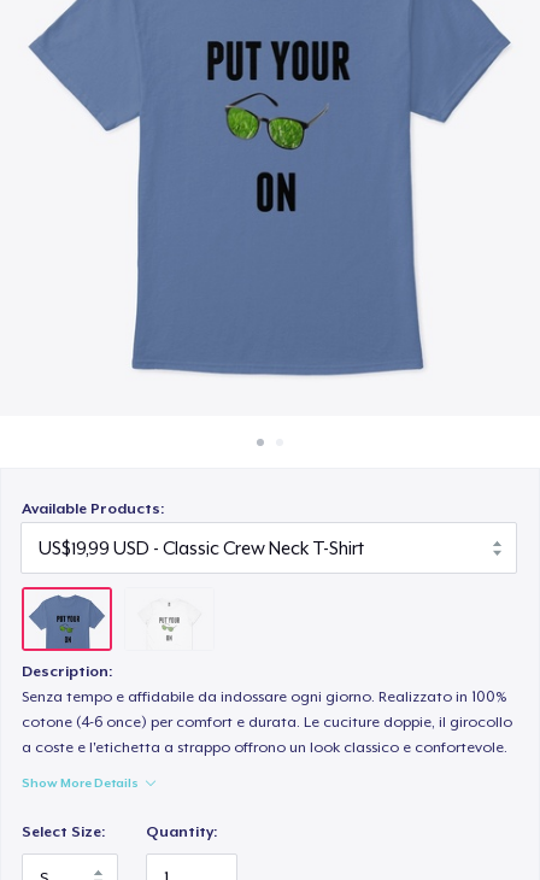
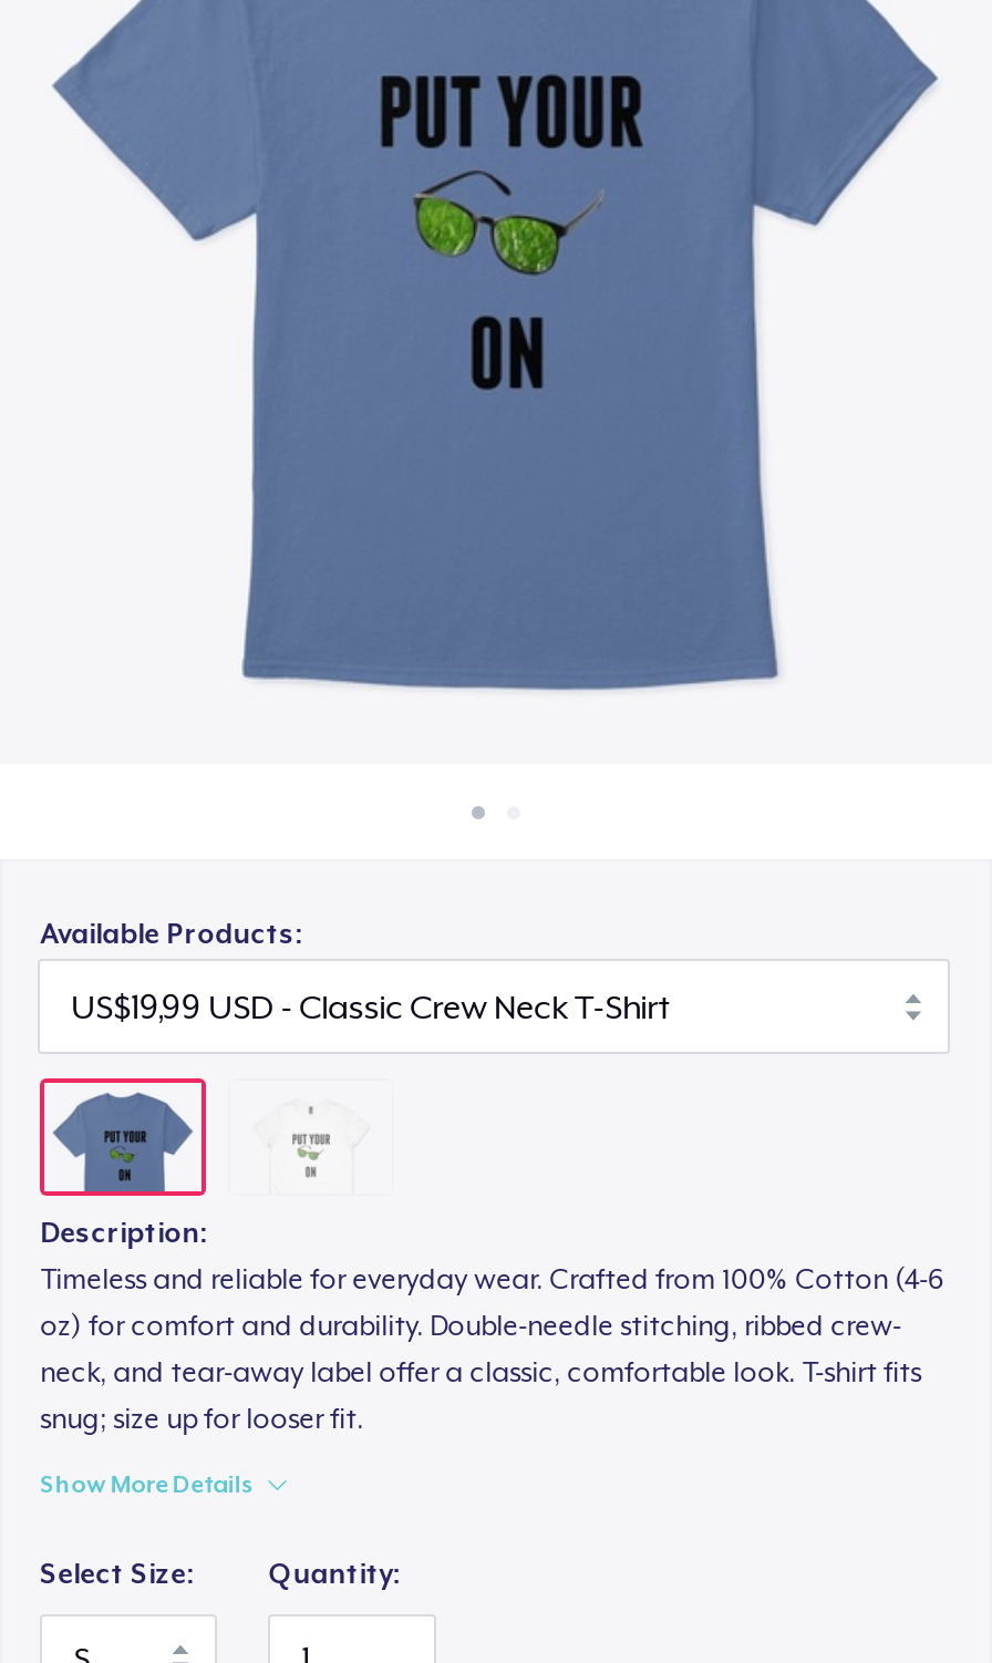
[22,689,512,756] Senza tempo e affidabile da indossare ogni giorno. Realizzato in 100% | cotone (4-6 once) per comfort e durata. Le cuciture doppie, il girocollo | a coste e l'etichetta a strappo offrono un look classico e confortevole. -> [40,1265,944,1436] Timeless and reliable for everyday wear. Crafted from 100% Cotton (4-6 | oz) for comfort and durability. Double-needle stitching, ribbed crew- | neck, and tear-away label offer a classic, comfortable look. T-shirt fits | snug; size up for looser fit.

